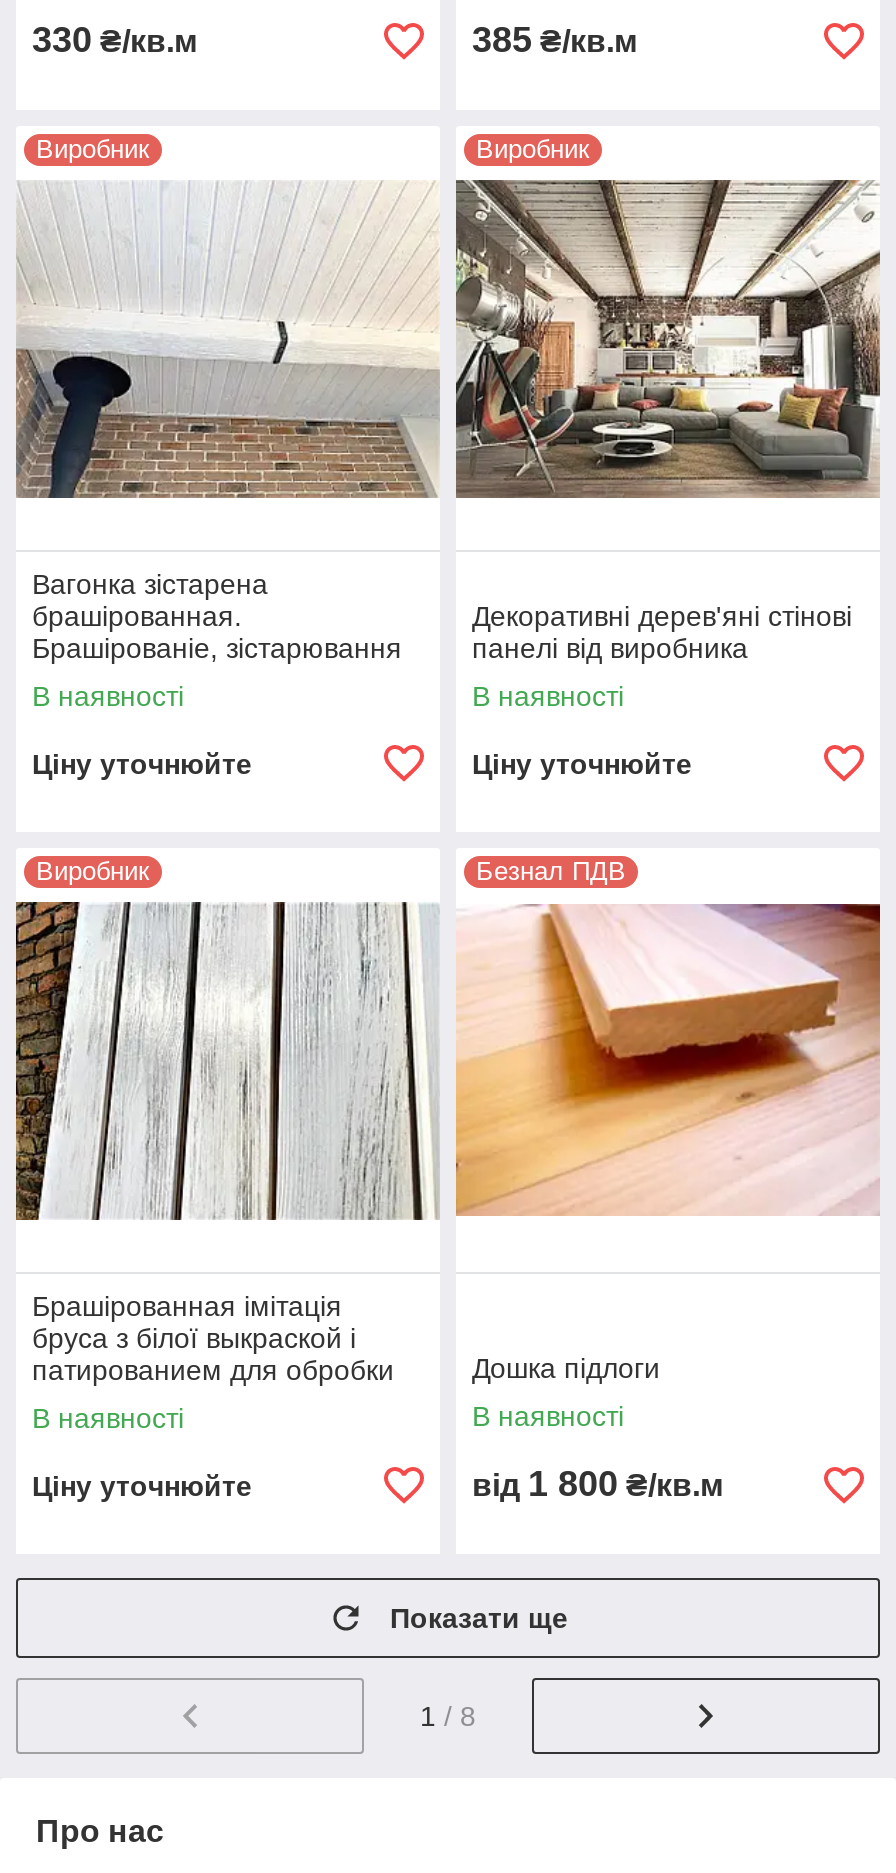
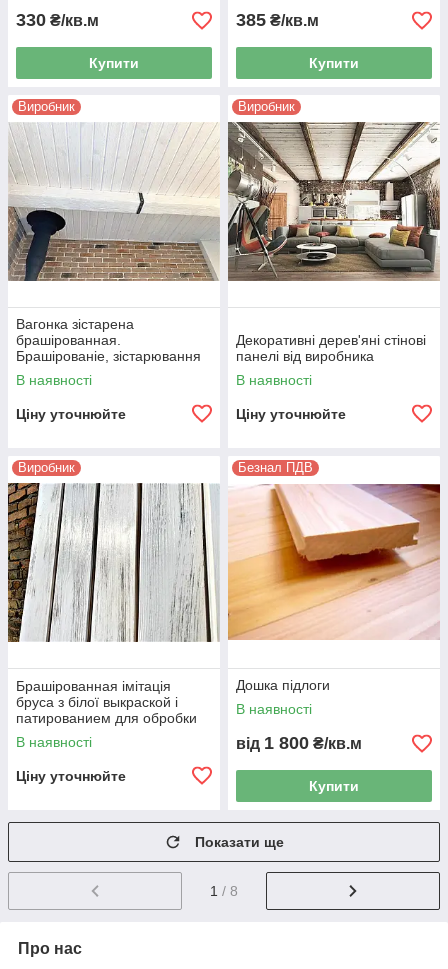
none -> [89,55,139,71] Купити
none -> [309,55,359,71] Купити
none -> [309,778,359,794] Купити

